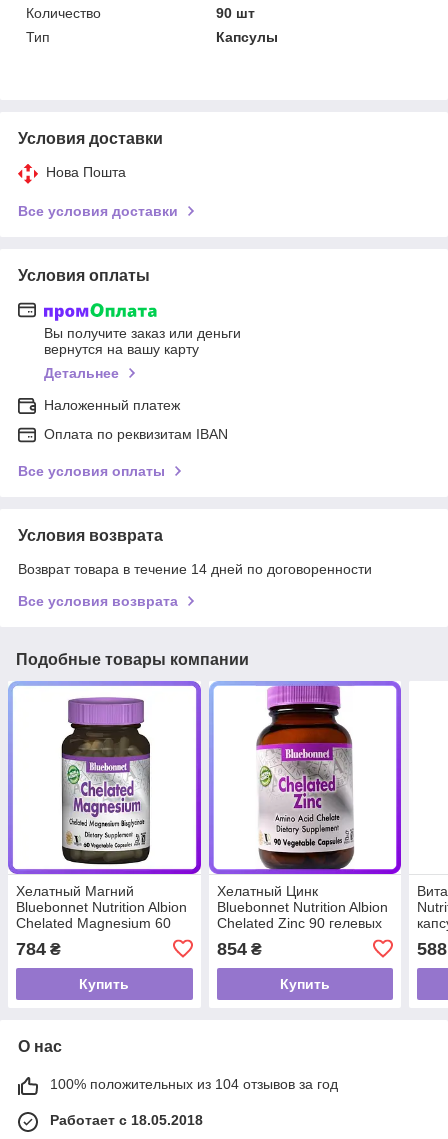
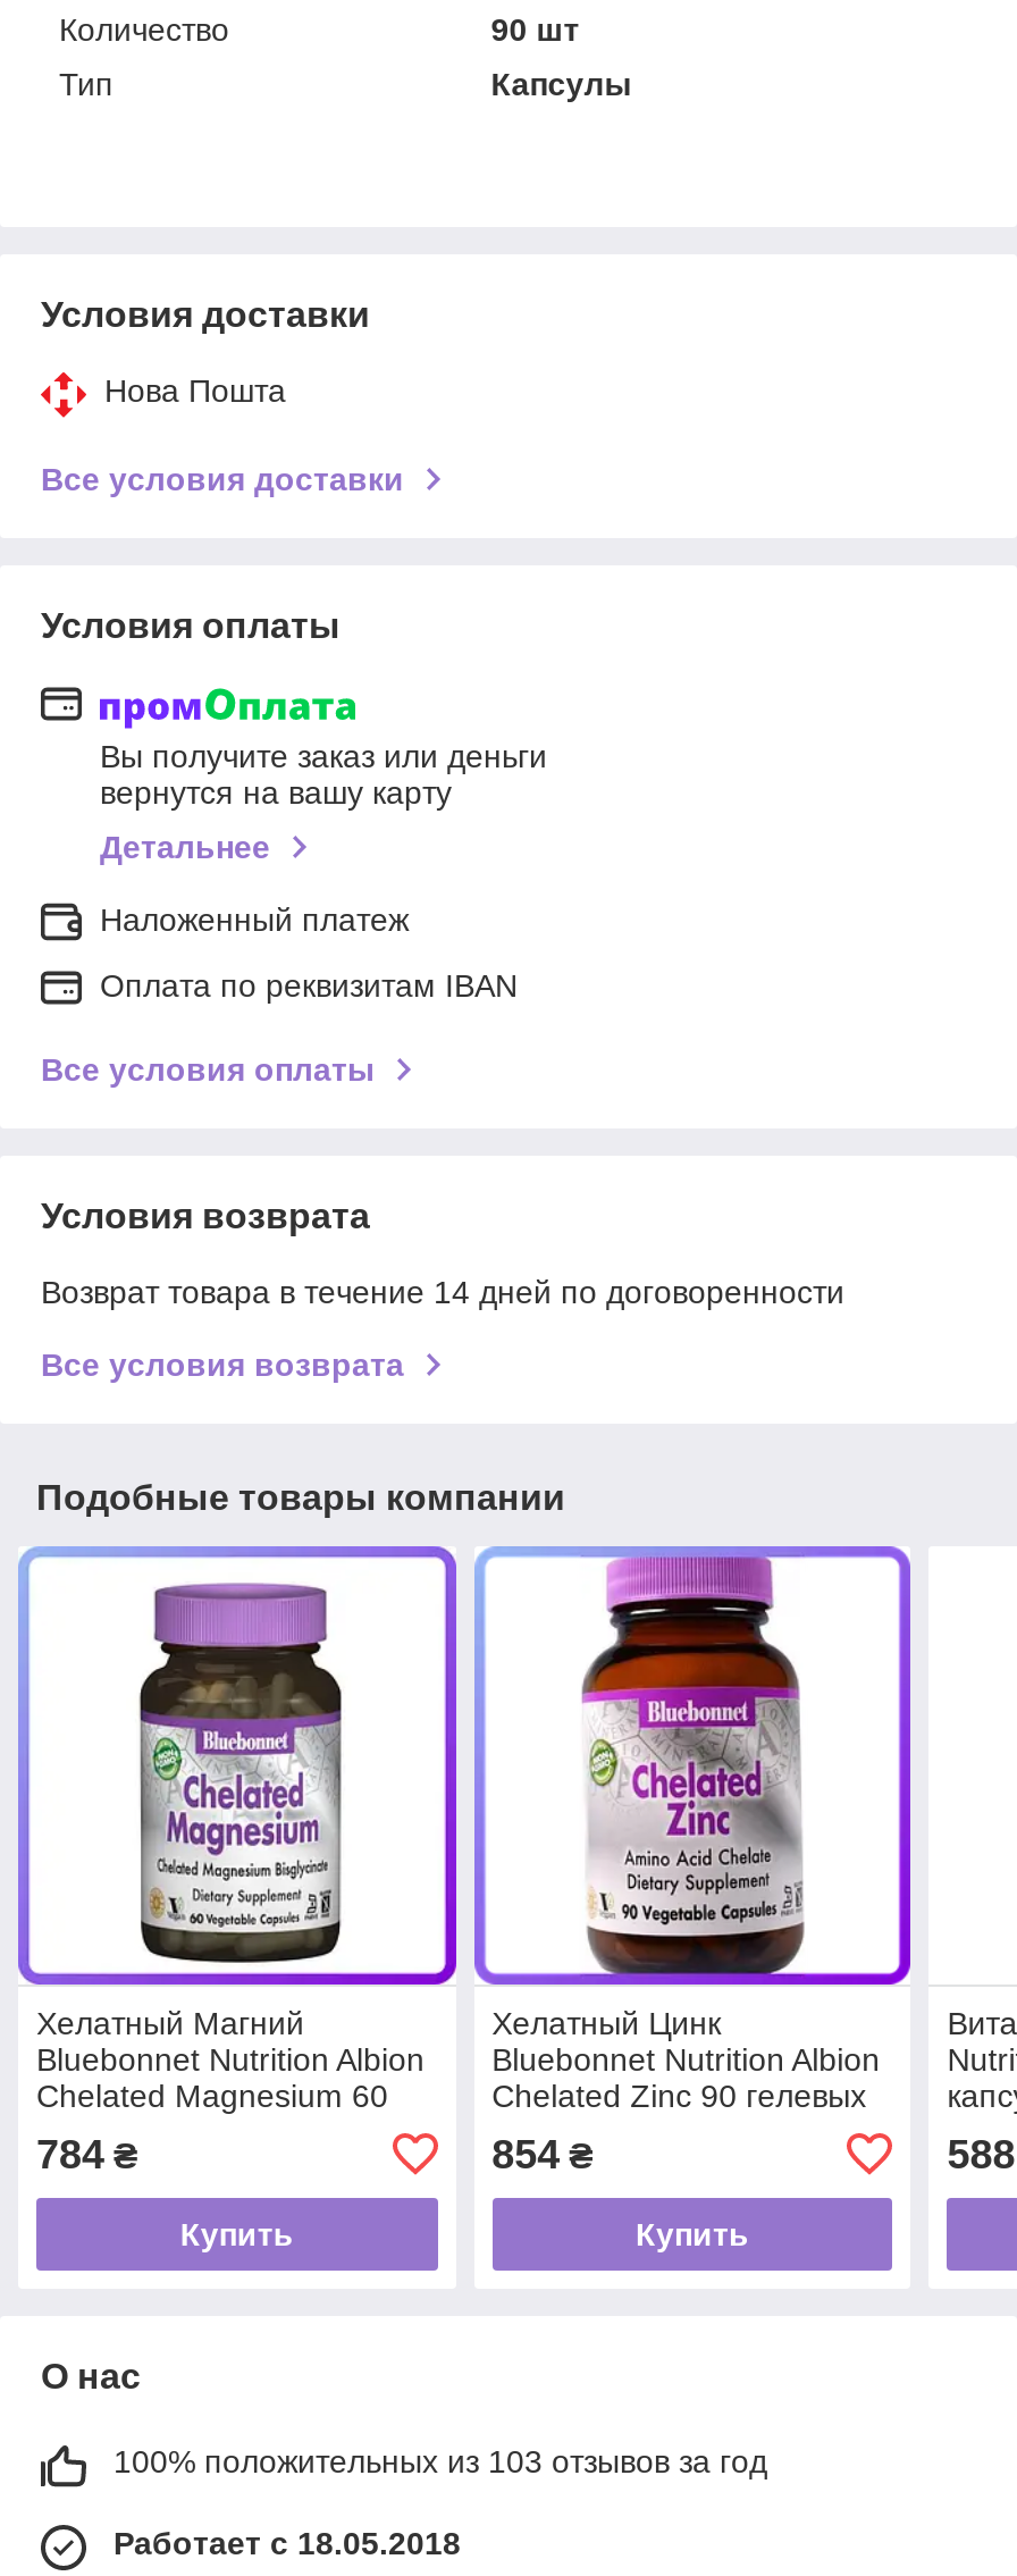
[50,1076,338,1092] 100% положительных из 104 отзывов за год -> [114,2443,767,2479] 100% положительных из 103 отзывов за год

